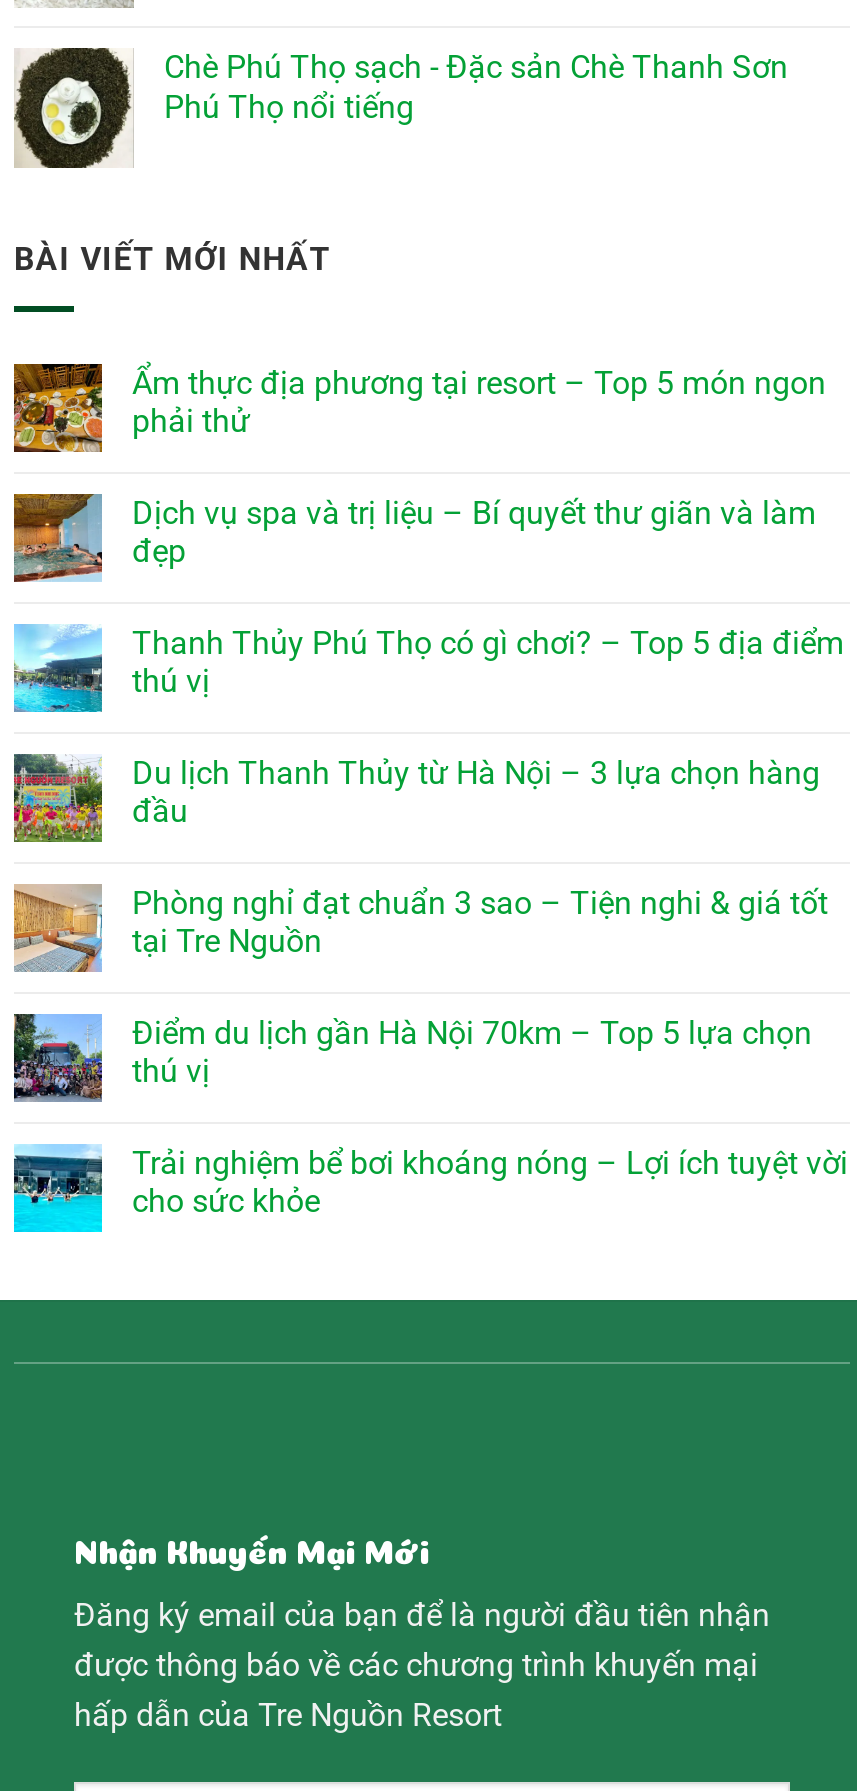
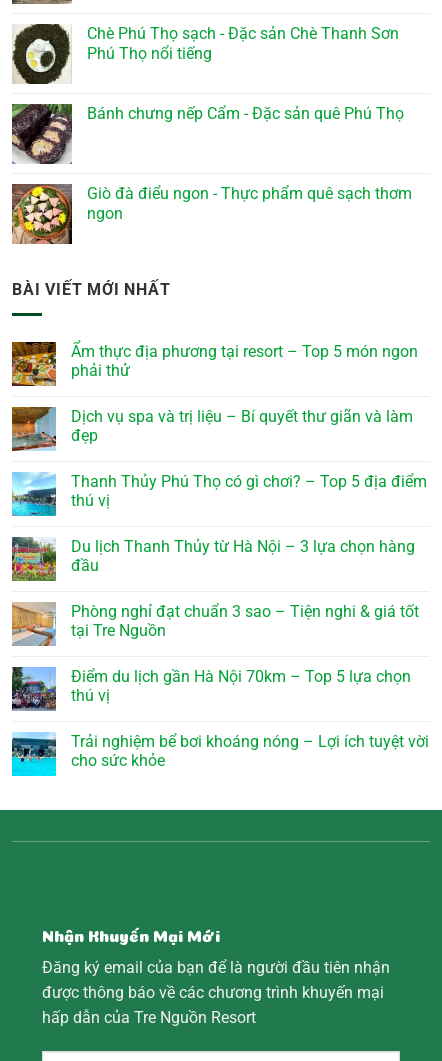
none -> [11,103,404,165] [image] | Bánh chưng nếp Cẩm - Đặc sản quê Phú Thọ
none -> [11,183,412,245] [image] | Giò đà điểu ngon - Thực phẩm quê sạch thơm | ngon

